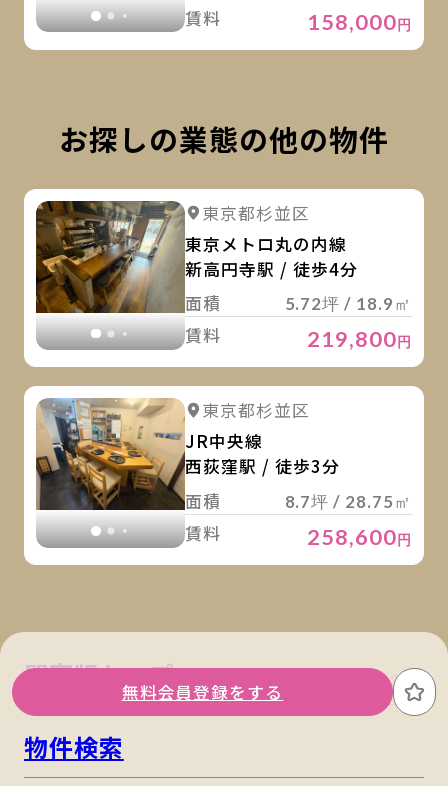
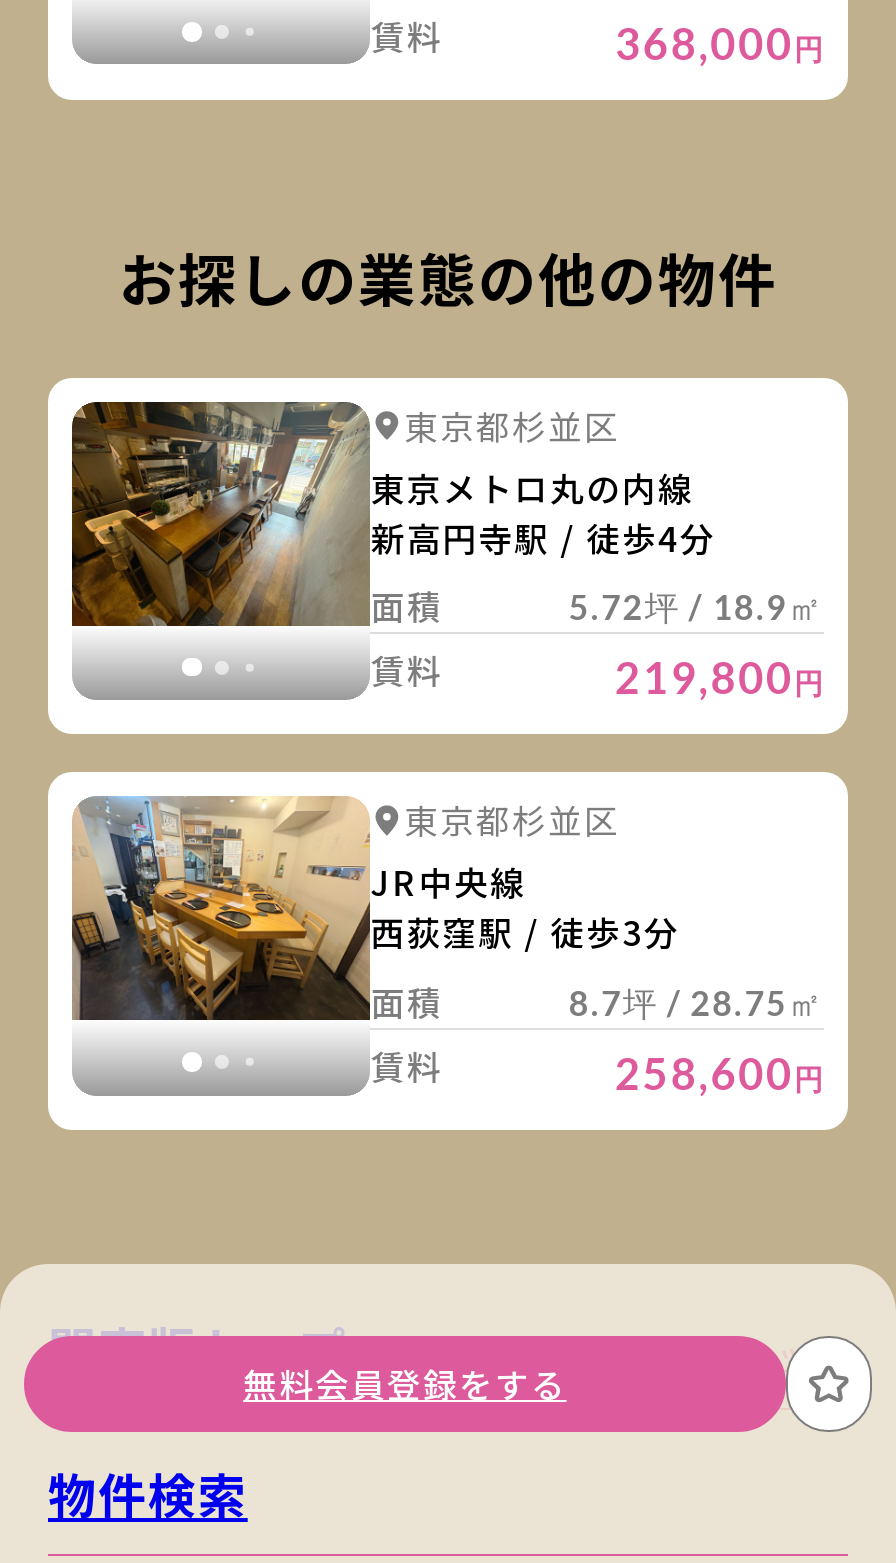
[307,9,412,35] 158,000円 -> [615,17,824,69] 368,000円

